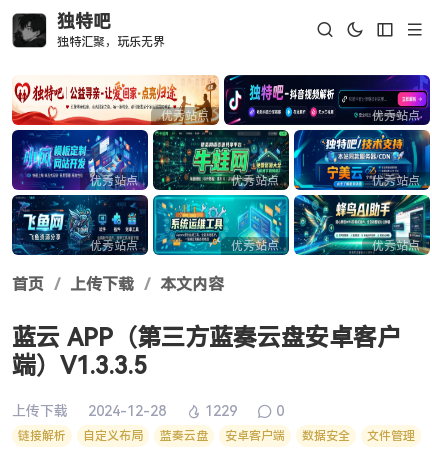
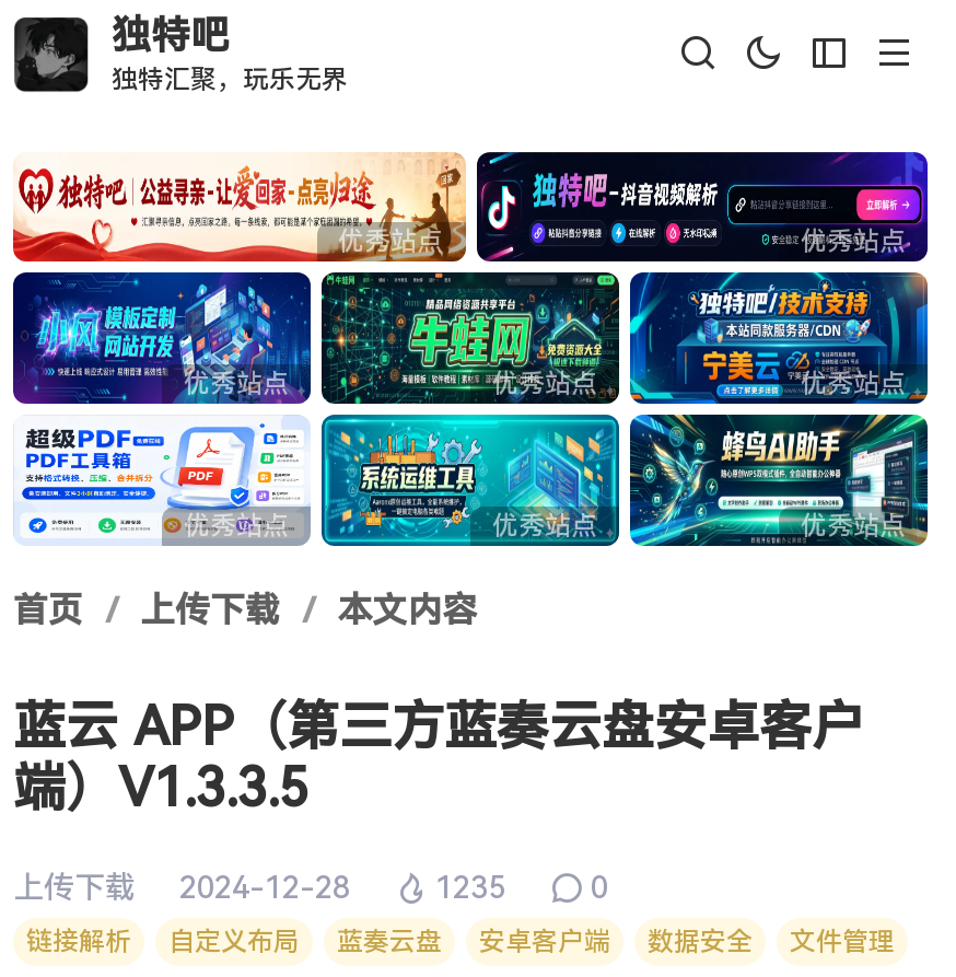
[11,194,149,256] [image] -> [13,415,311,546] [image]
[205,403,237,419] 1229 -> [435,870,505,905] 1235

